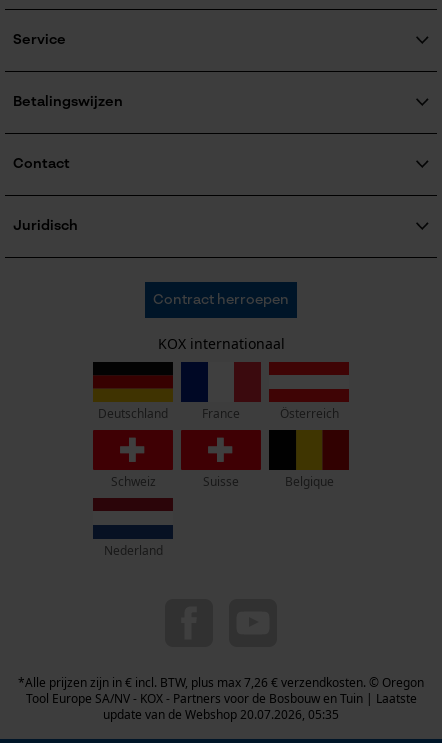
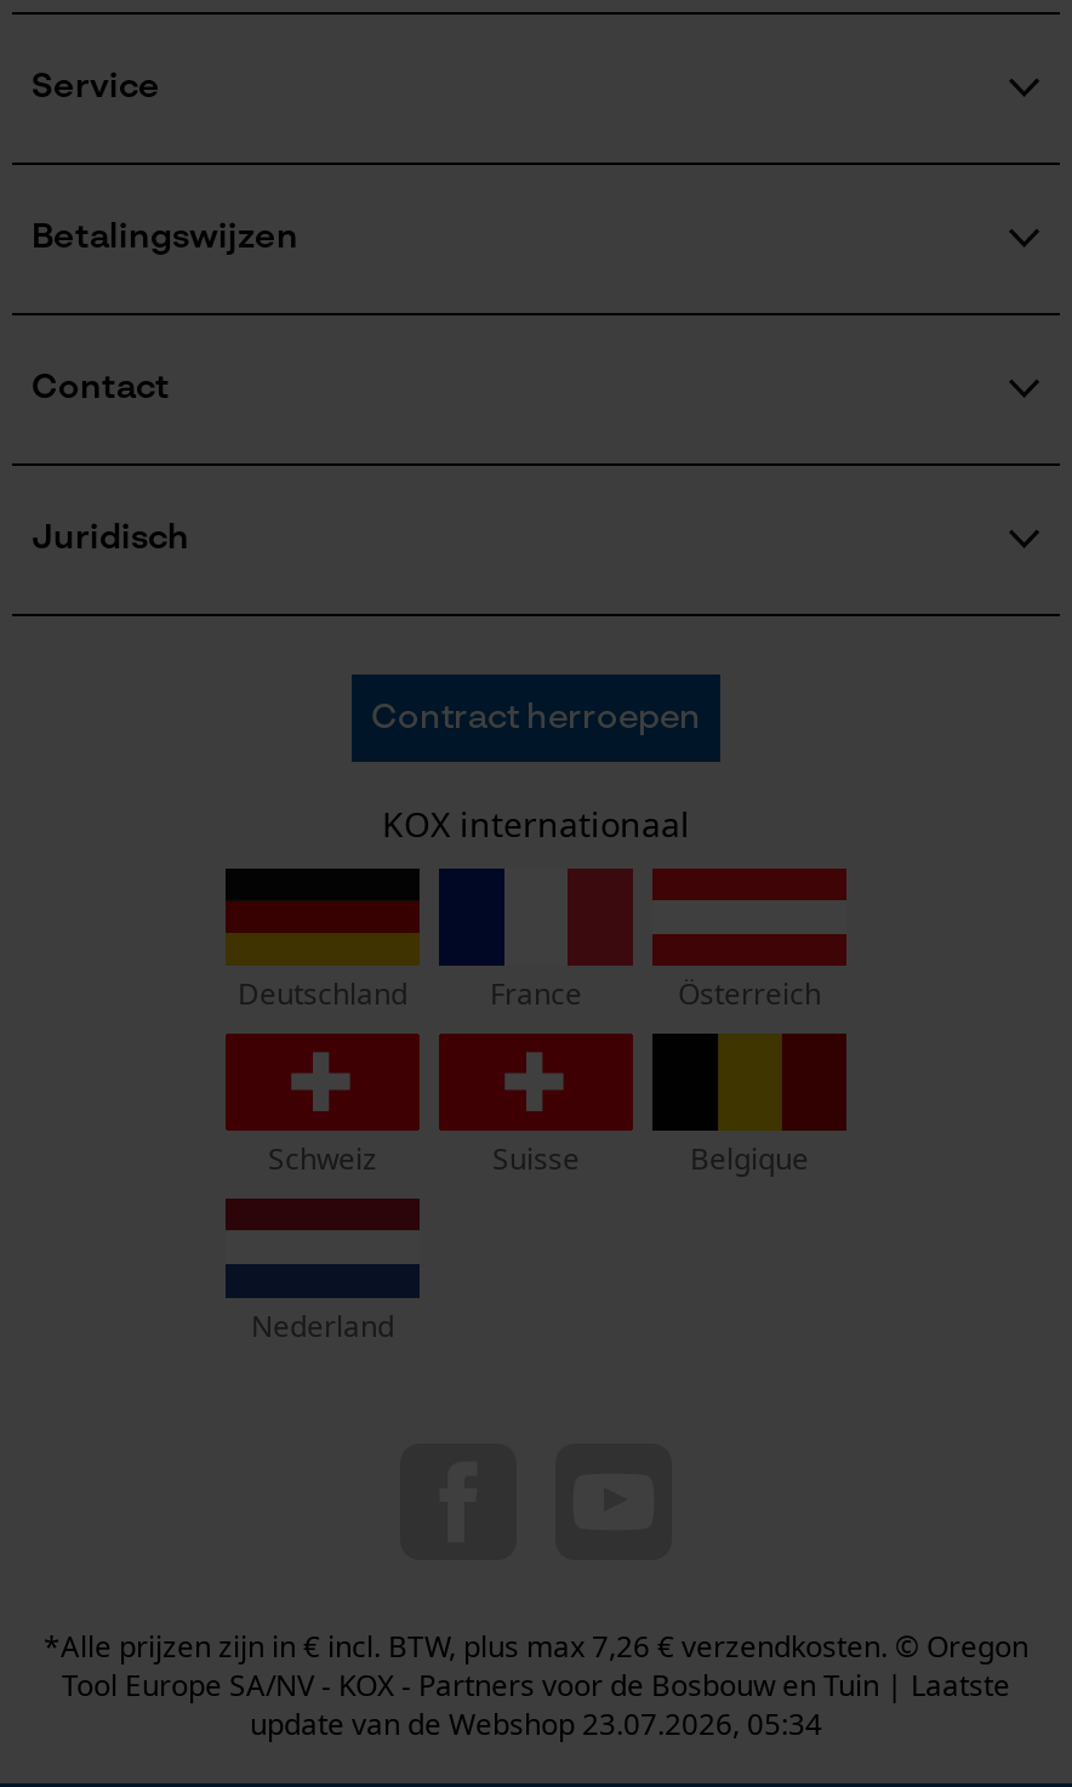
[103,706,339,723] update van de Webshop 20.07.2026, 05:35 -> [250,1704,822,1745] update van de Webshop 23.07.2026, 05:34

